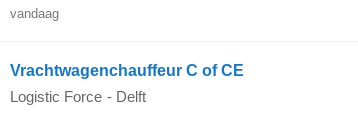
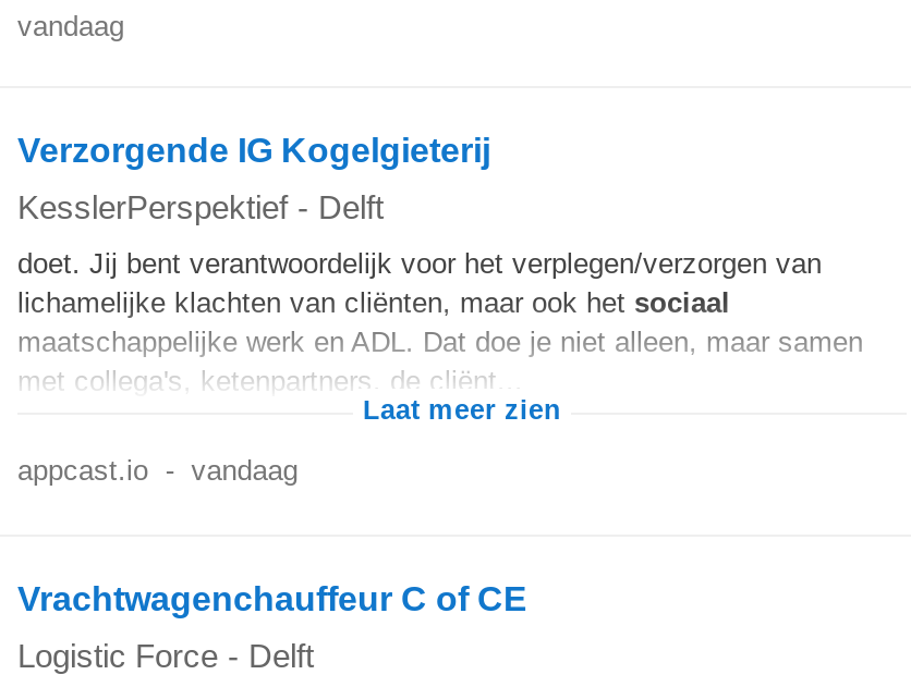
none -> [17,132,863,487] Verzorgende IG Kogelgieterij | KesslerPerspektief - Delft | doet. Jij bent verantwoordelijk voor het verplegen/verzorgen van | lichamelijke klachten van cliënten, maar ook het sociaal | maatschappelijke werk en ADL. Dat doe je niet alleen, maar samen | met collega's, ketenpartners, de cliënt... | Laat meer zien | appcast.io - vandaag

